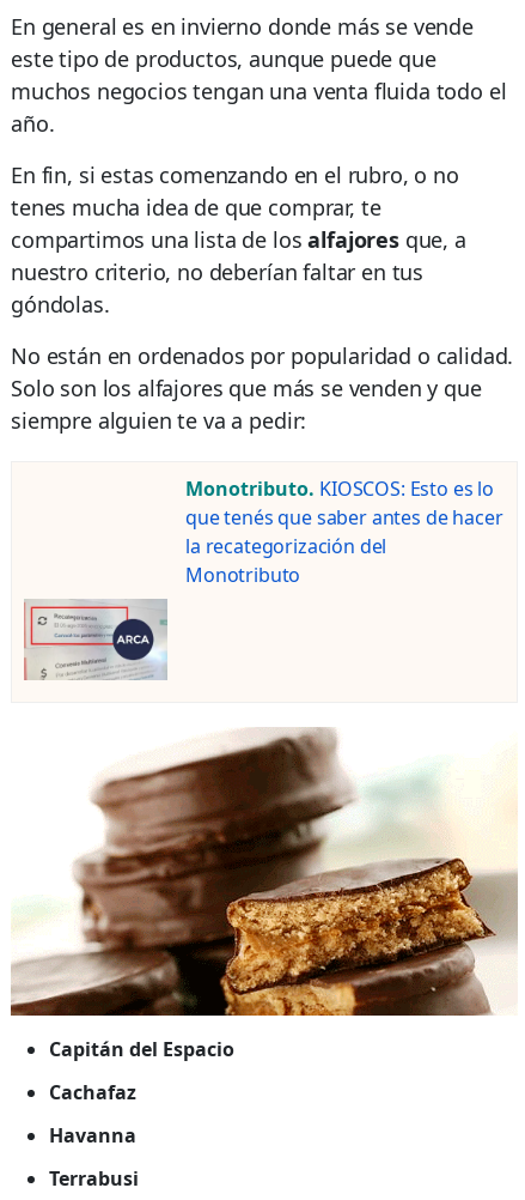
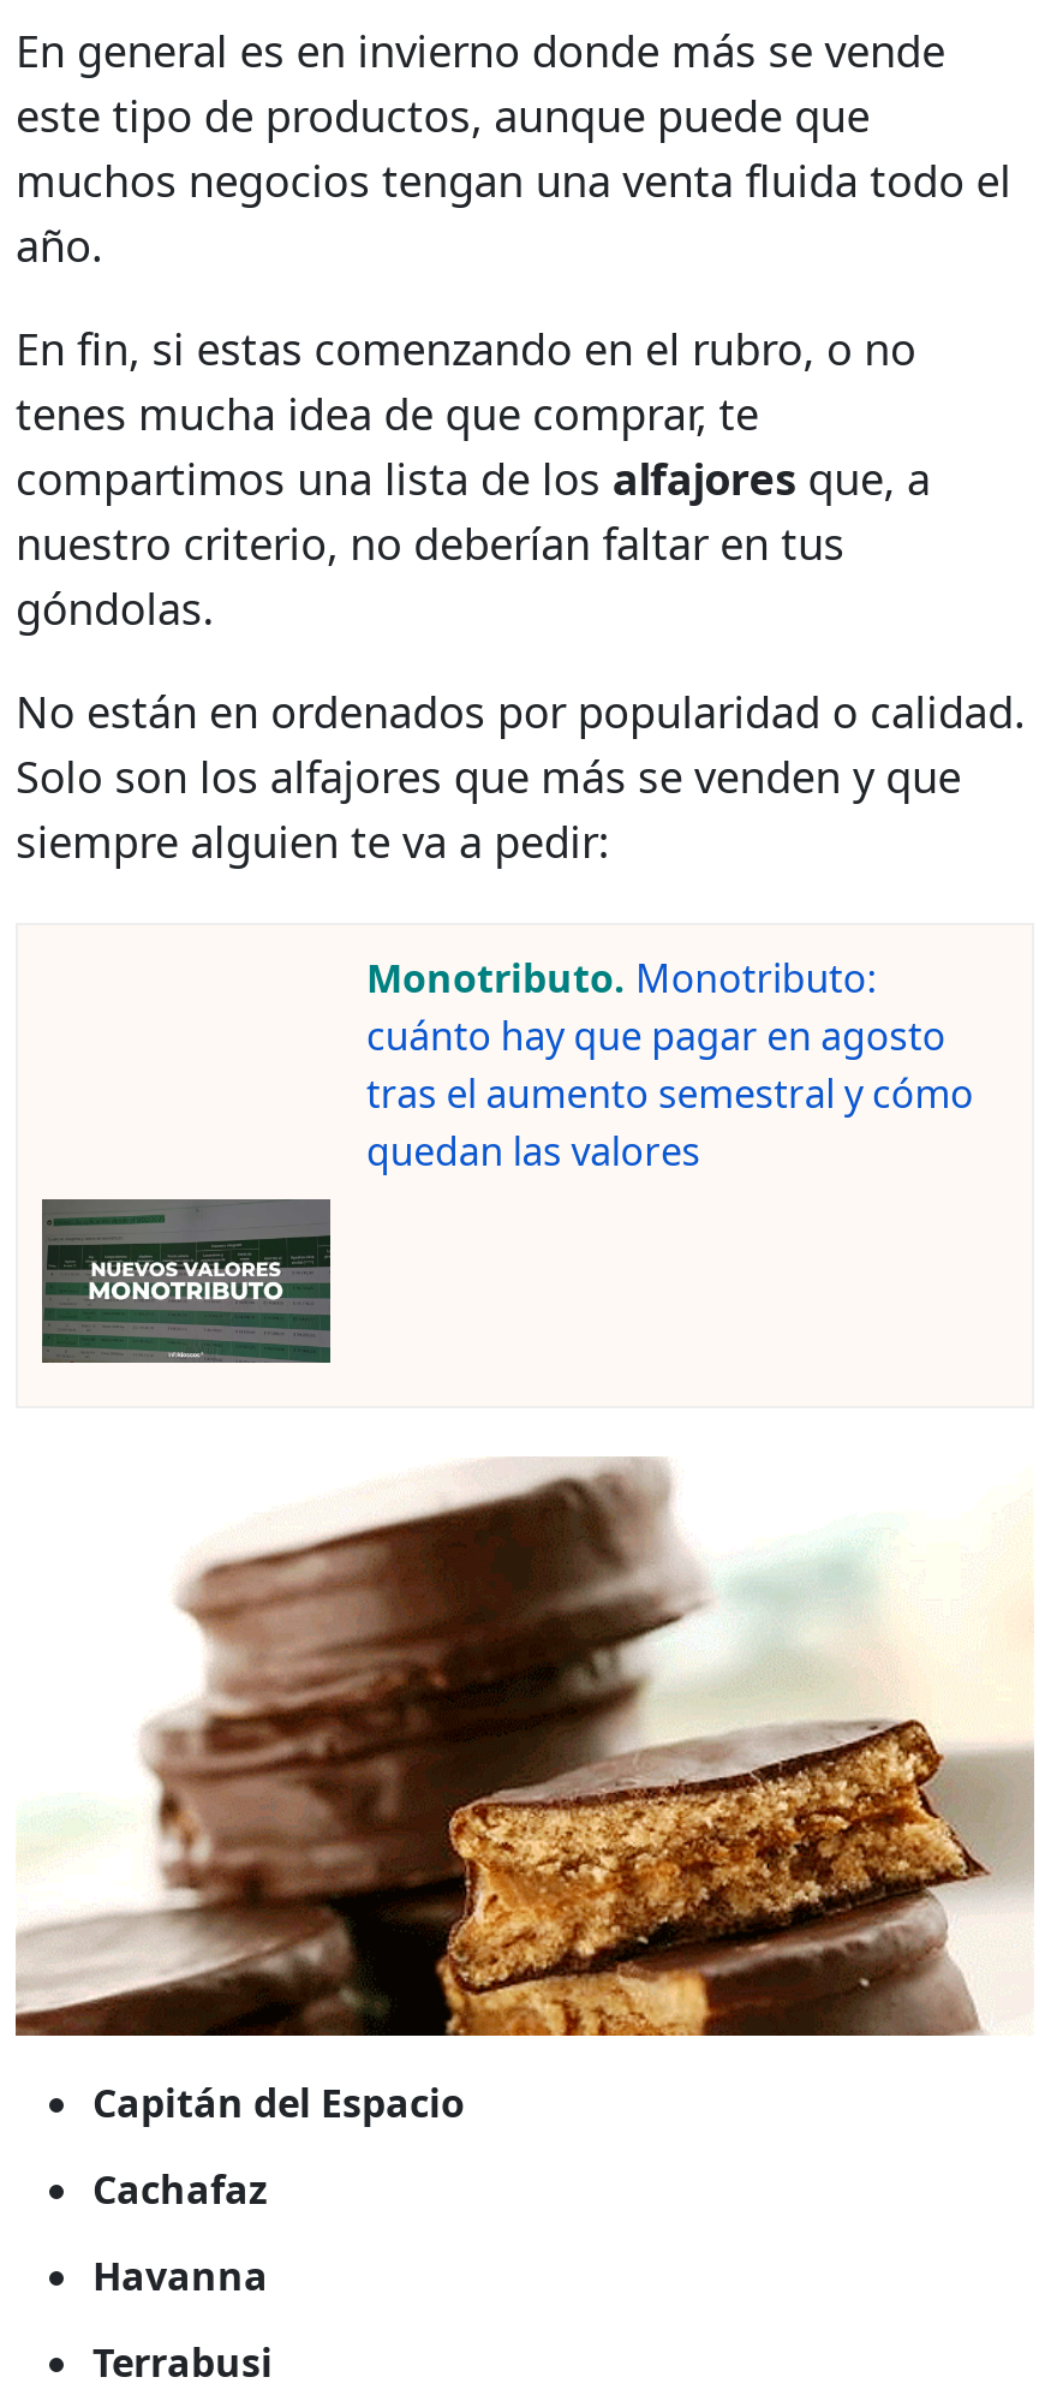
[185,476,503,588] Monotributo. KIOSCOS: Esto es lo | que tenés que saber antes de hacer | la recategorización del | Monotributo -> [366,952,974,1178] Monotributo. Monotributo: | cuánto hay que pagar en agosto | tras el aumento semestral y cómo | quedan las valores
[24,600,167,680] [image] -> [40,1199,333,1365] [image]

